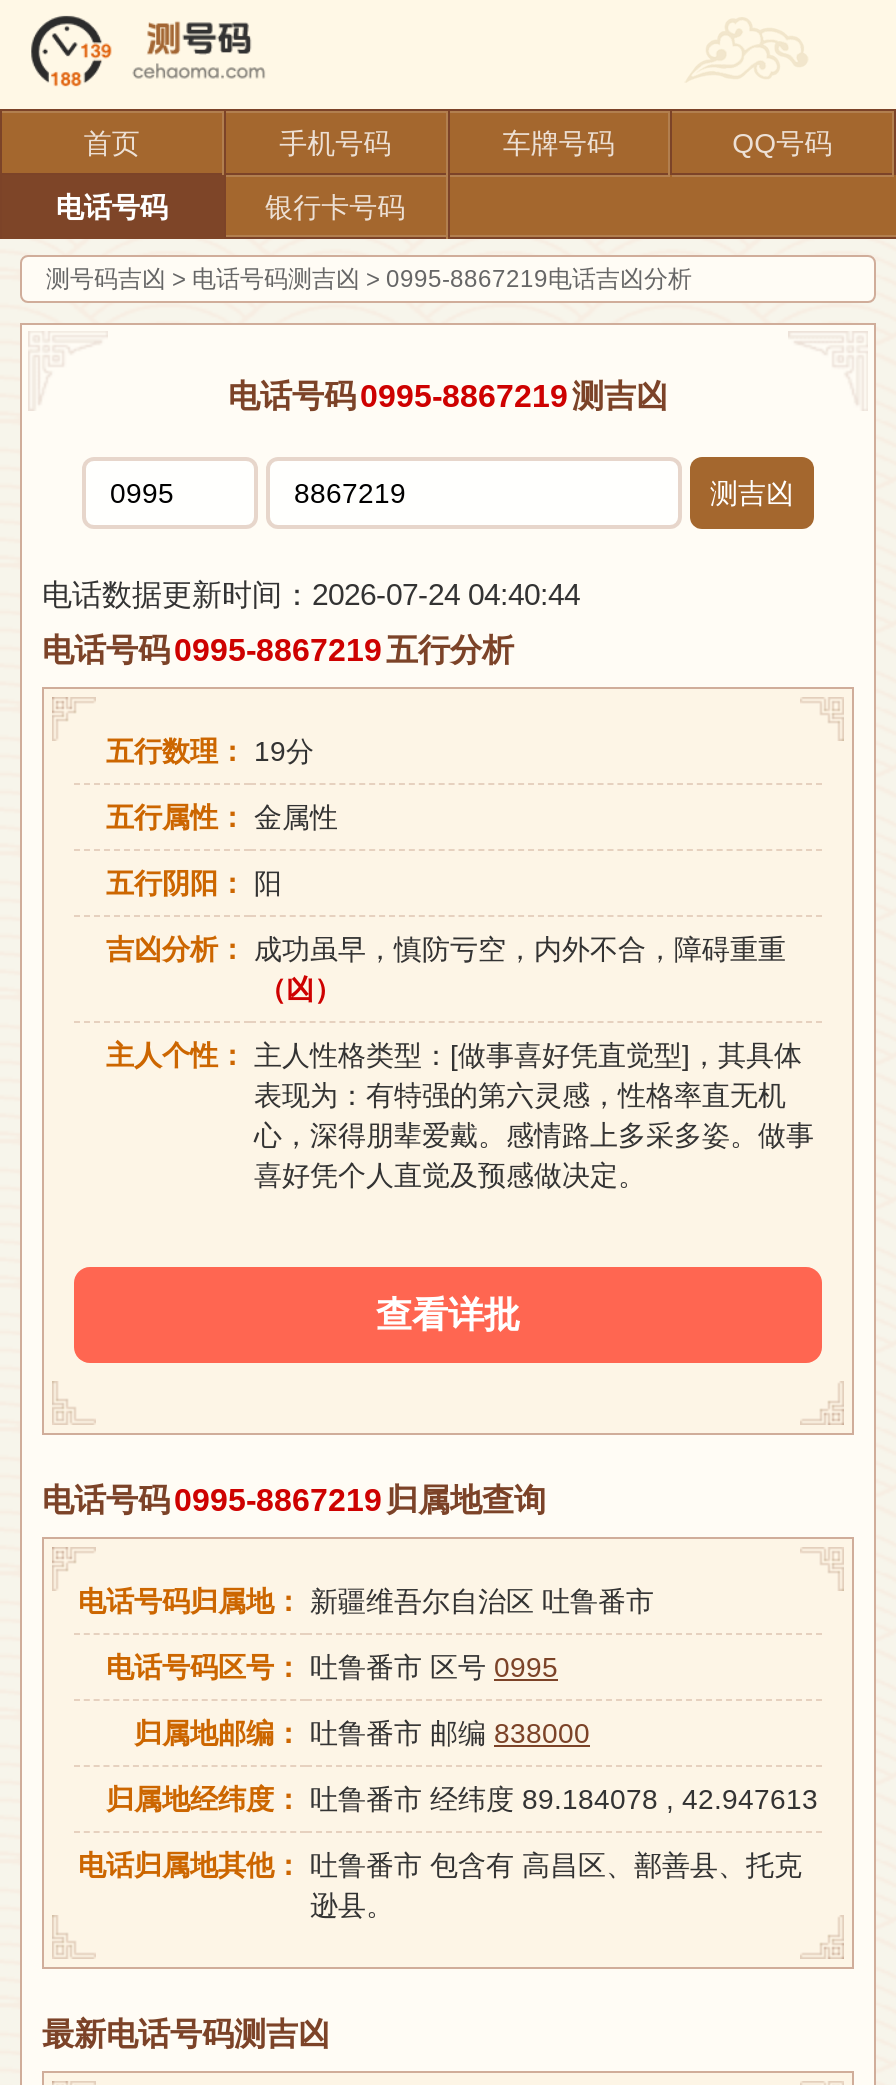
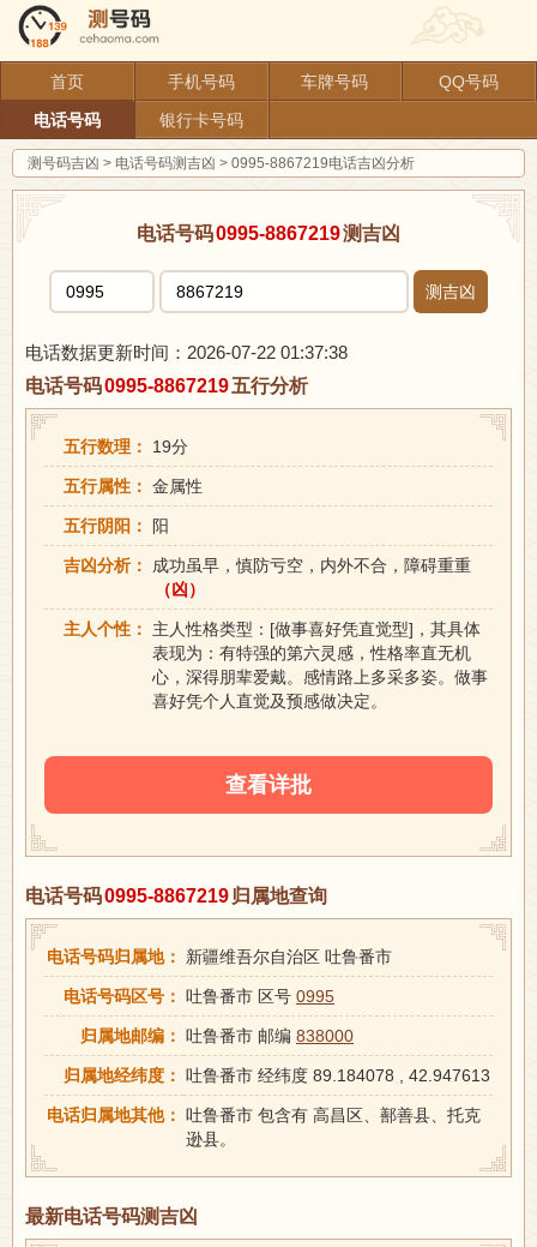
[42,577,580,611] 电话数据更新时间：2026-07-24 04:40:44 -> [25,342,348,362] 电话数据更新时间：2026-07-22 01:37:38

